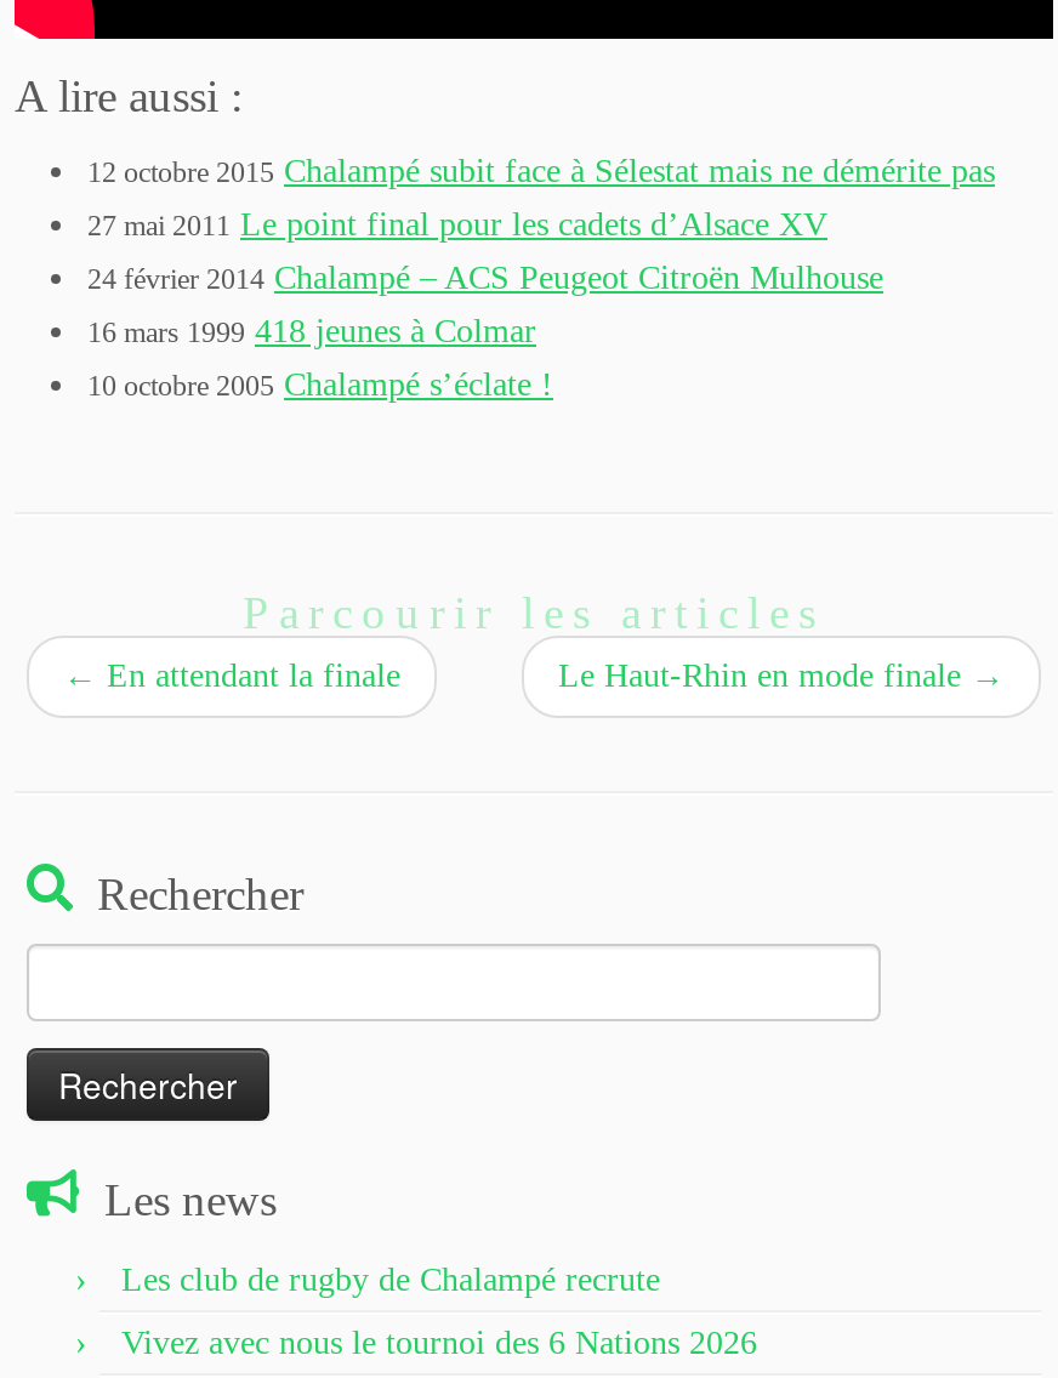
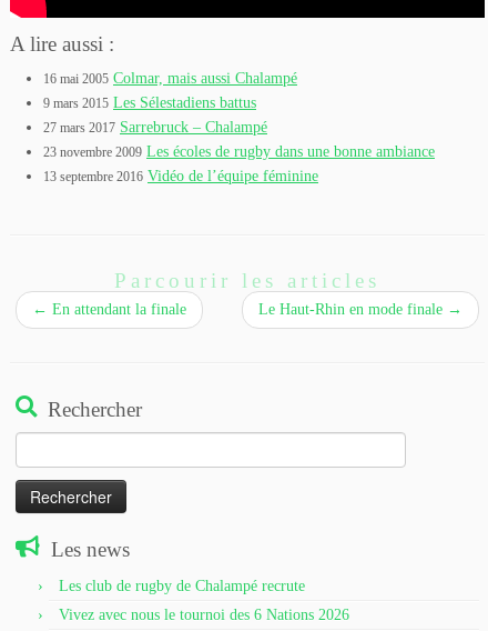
[87,152,995,189] 12 octobre 2015 Chalampé subit face à Sélestat mais ne démérite pas -> [43,70,297,86] 16 mai 2005 Colmar, mais aussi Chalampé
[87,206,827,242] 27 mai 2011 Le point final pour les cadets d’Alsace XV -> [43,94,256,111] 9 mars 2015 Les Sélestadiens battus
[87,259,883,295] 24 février 2014 Chalampé – ACS Peugeot Citroën Mulhouse -> [43,119,267,135] 27 mars 2017 Sarrebruck – Chalampé
[87,312,536,349] 16 mars 1999 418 jeunes à Colmar -> [43,143,435,160] 23 novembre 2009 Les écoles de rugby dans une bonne ambiance
[87,366,553,402] 10 octobre 2005 Chalampé s’éclate ! -> [43,168,318,184] 13 septembre 2016 Vidéo de l’équipe féminine

